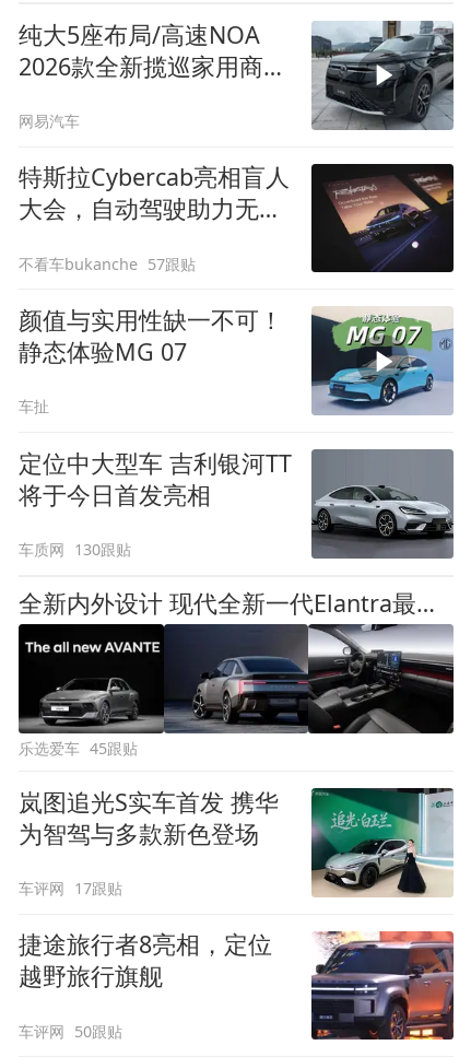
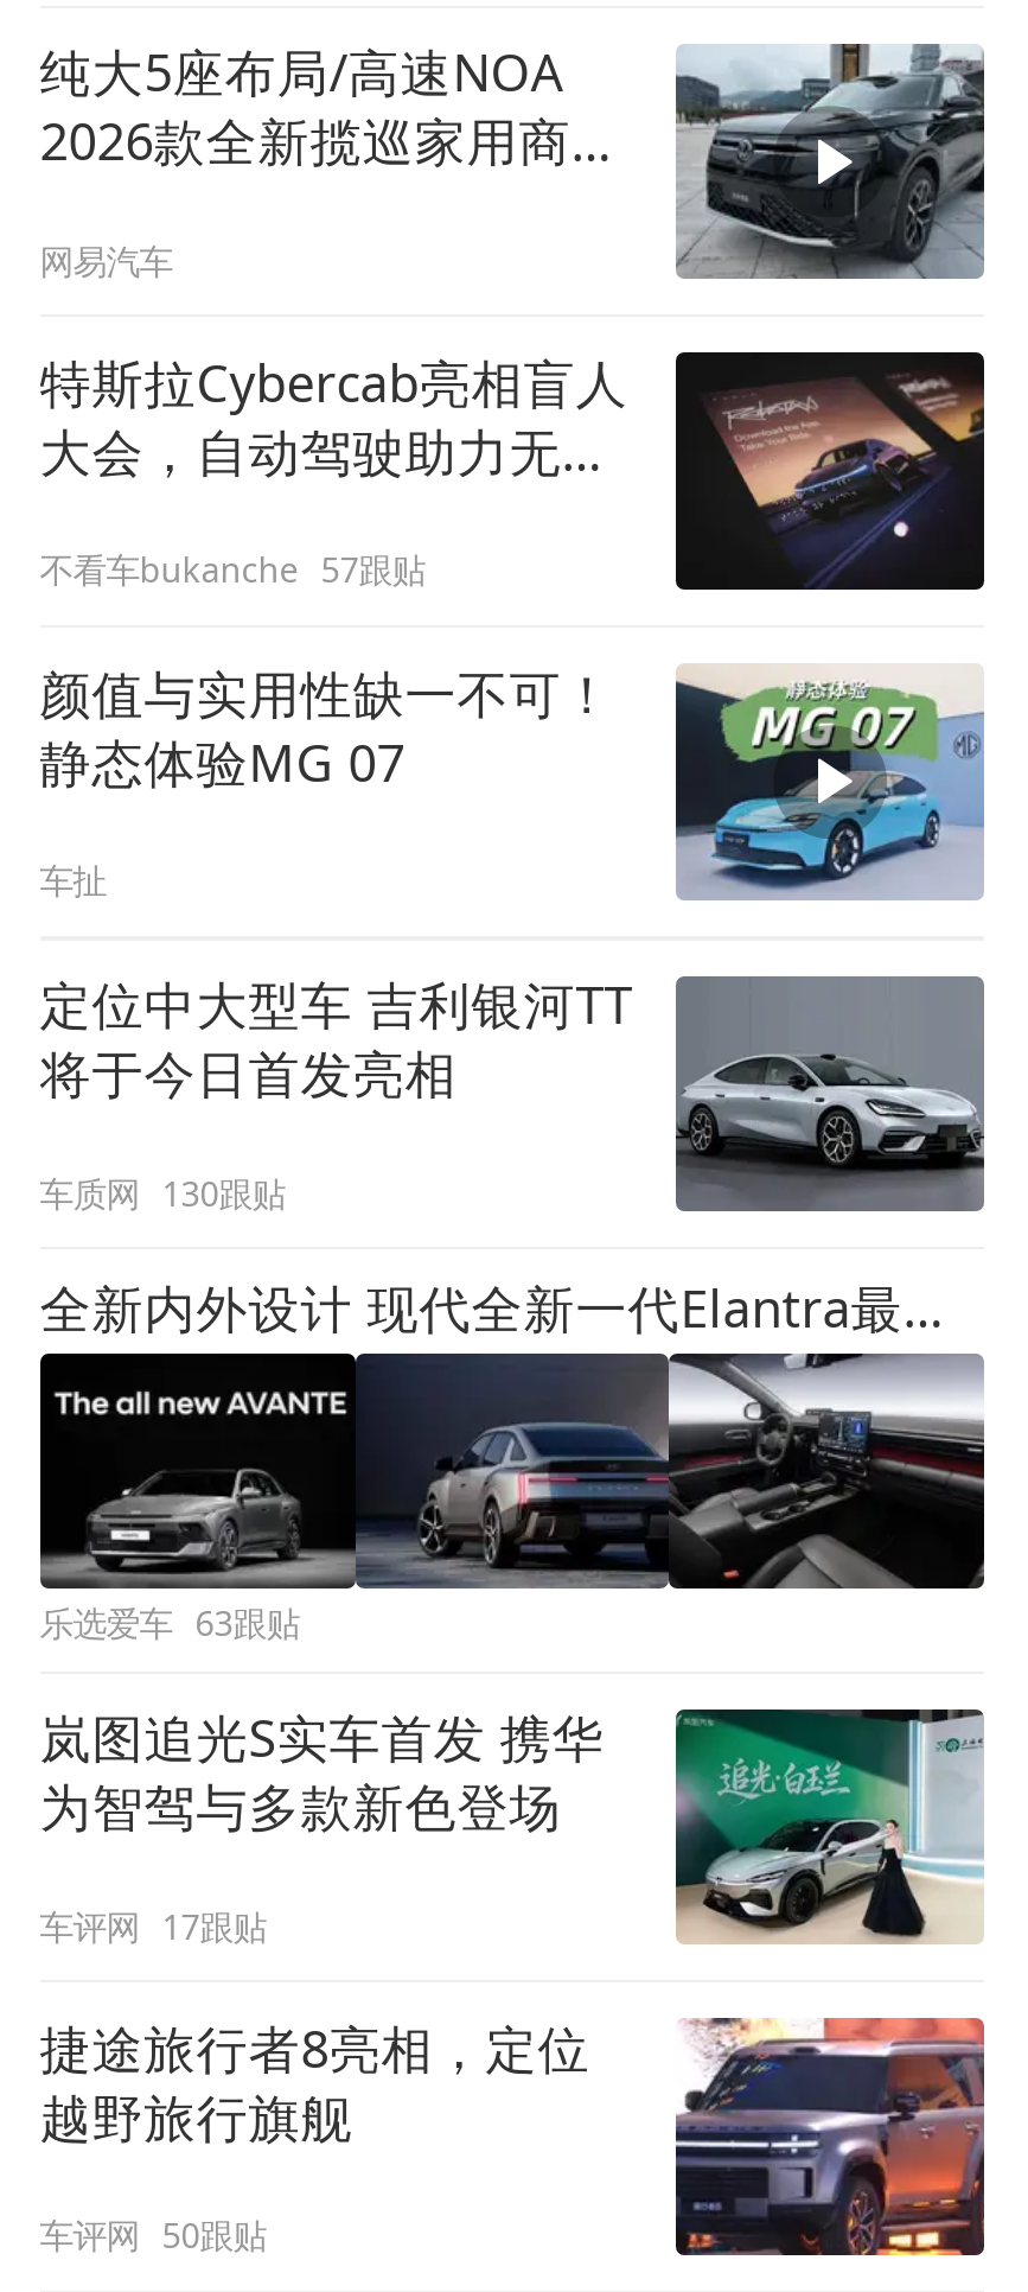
[18,738,138,759] 乐选爱车 45跟贴 -> [40,1600,300,1645] 乐选爱车 63跟贴

